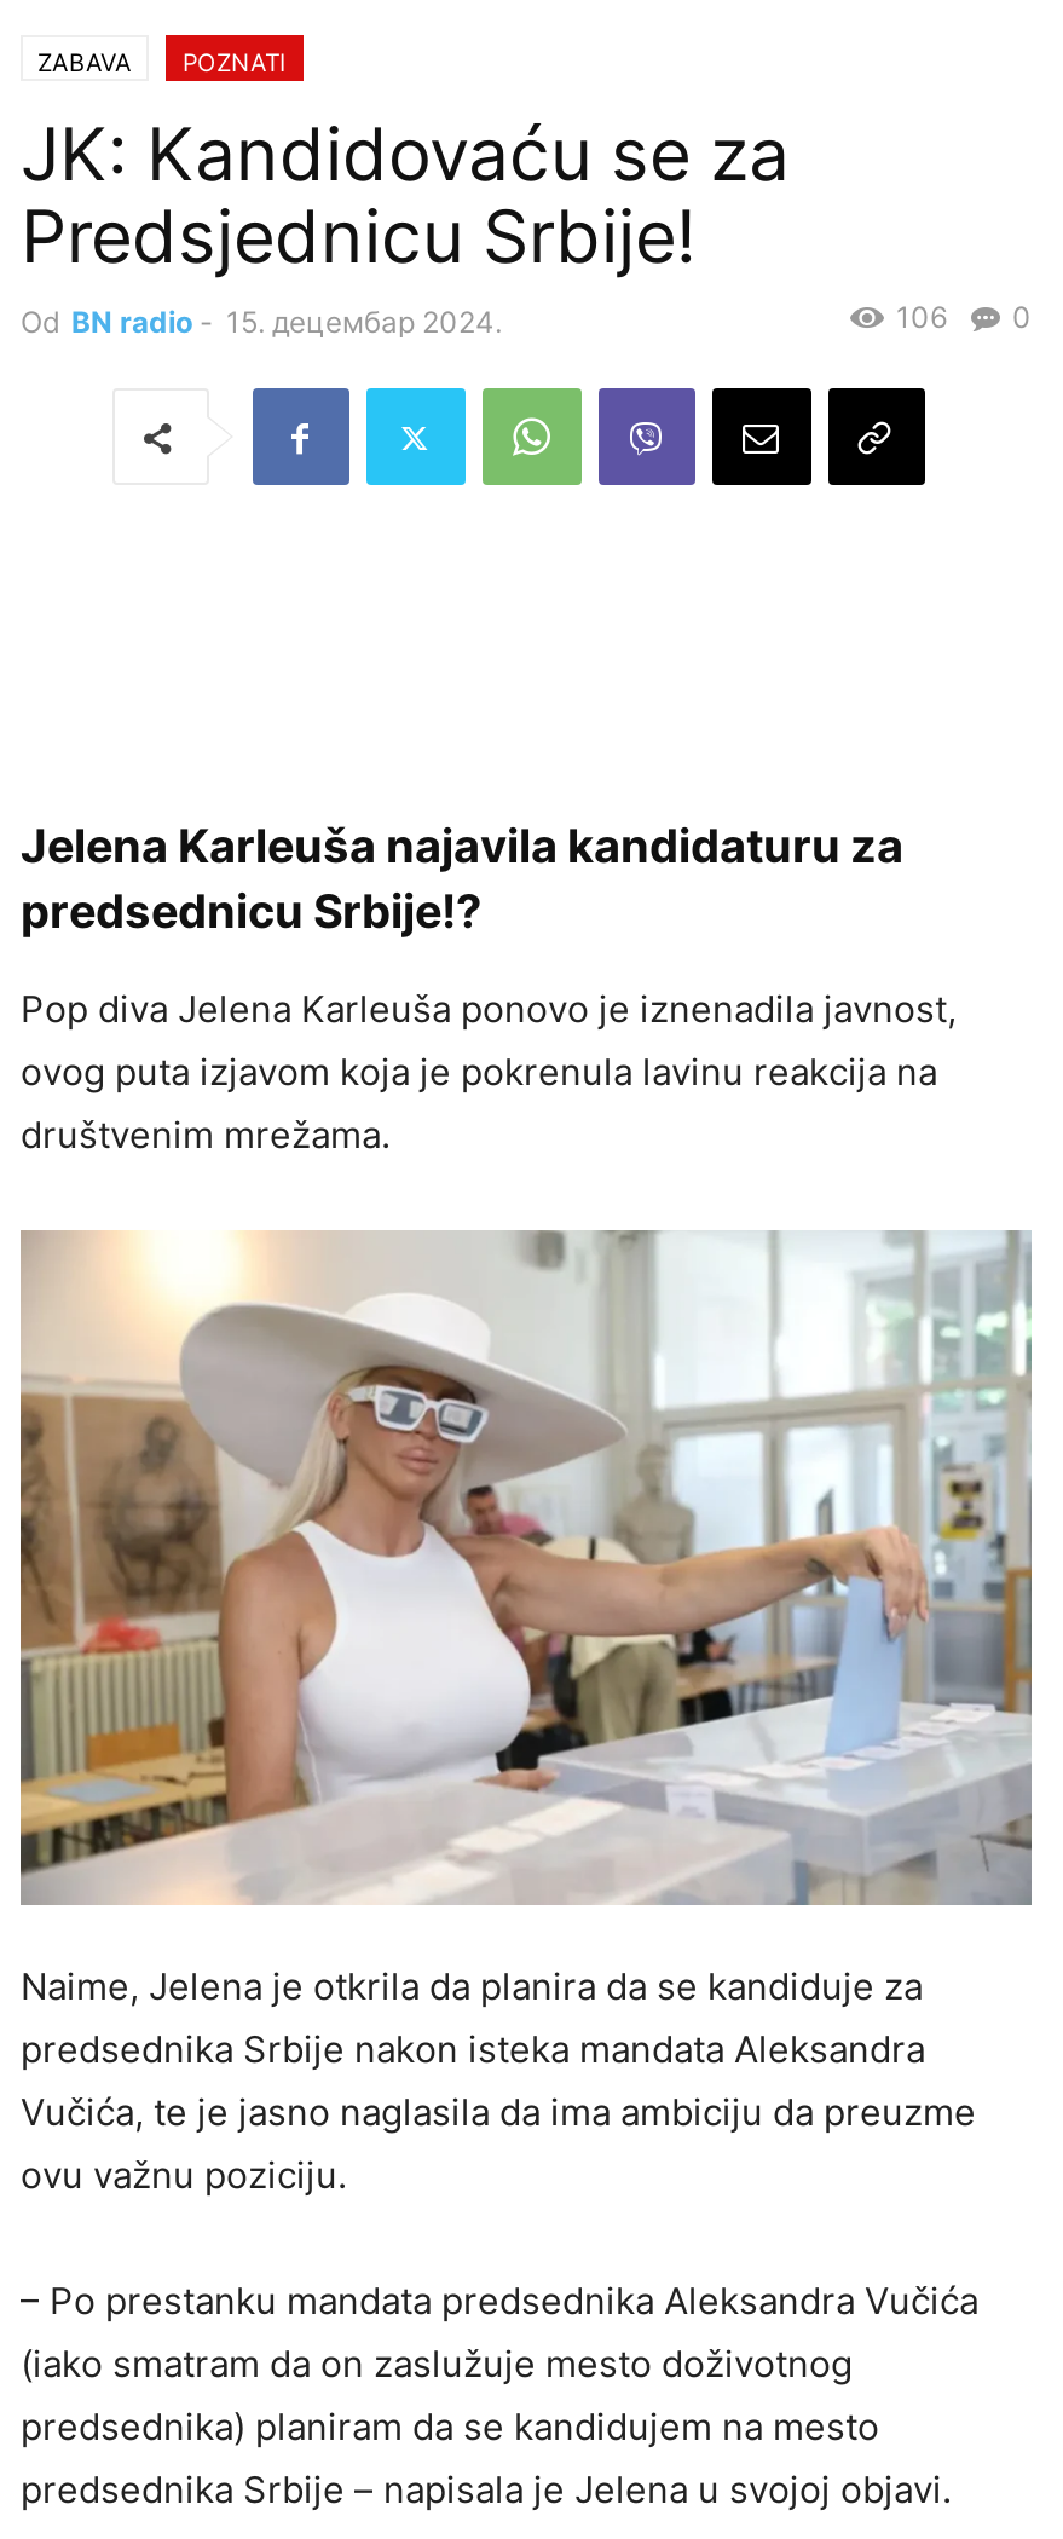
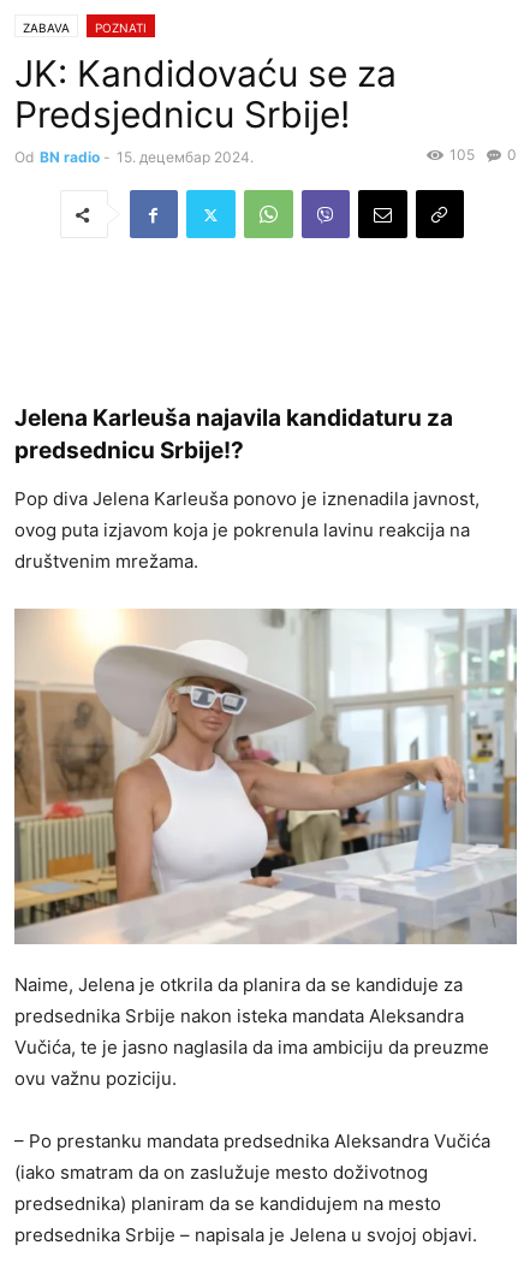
[896,299,1032,335] 106 0 -> [449,146,517,164] 105 0

